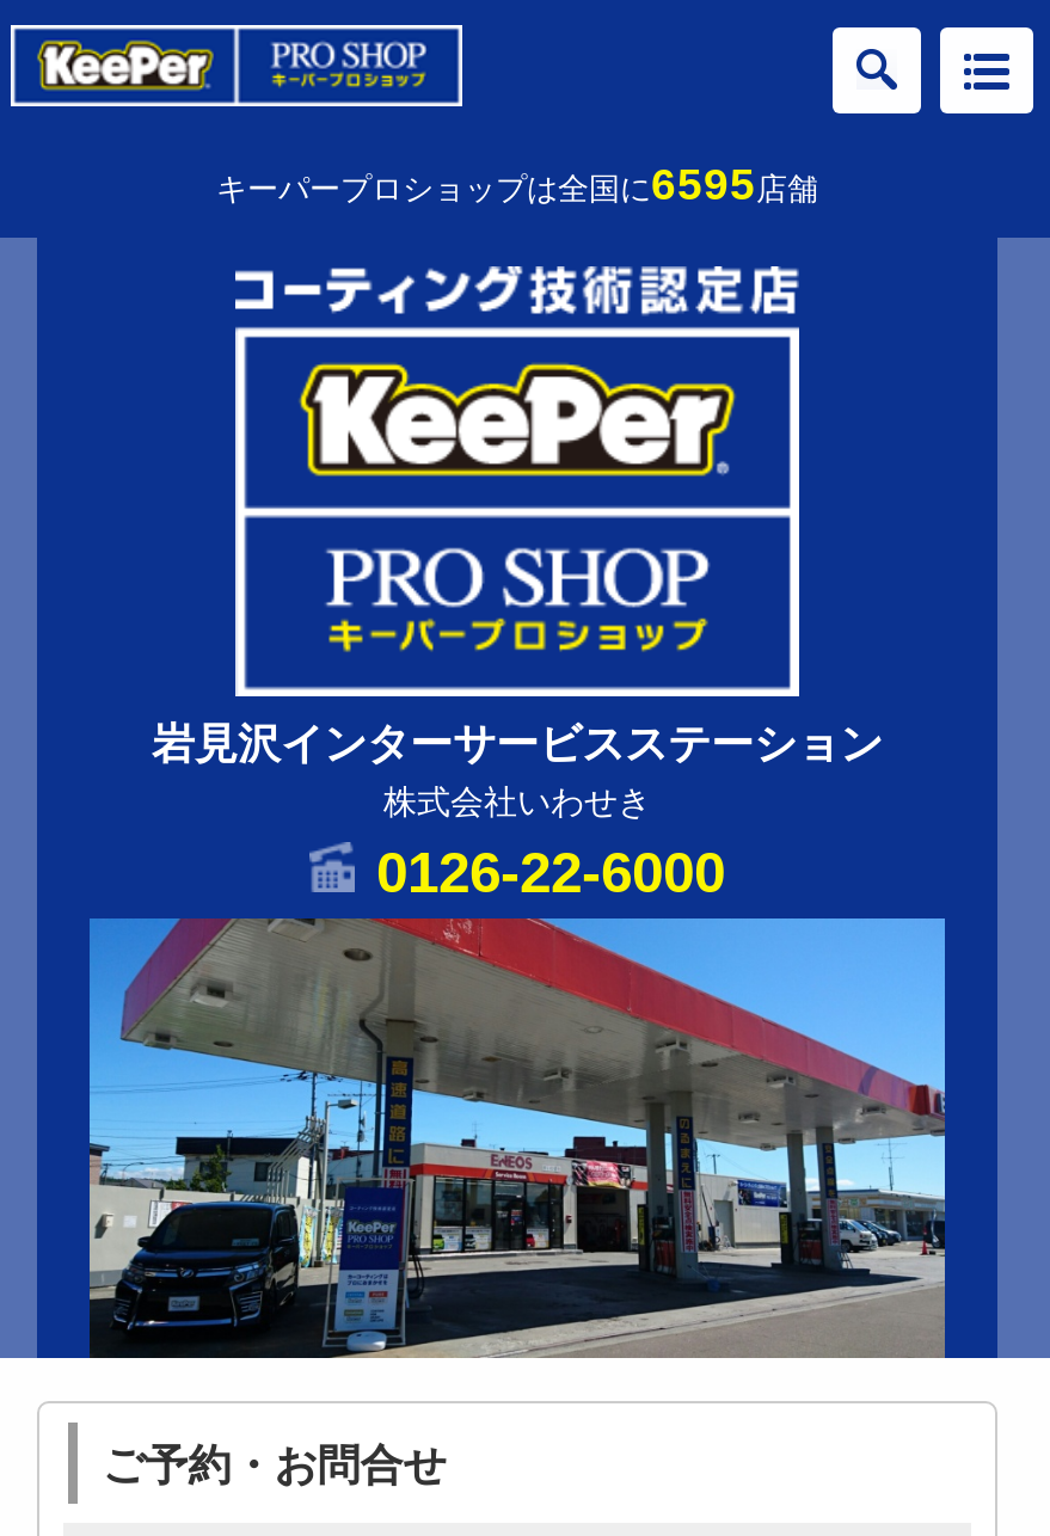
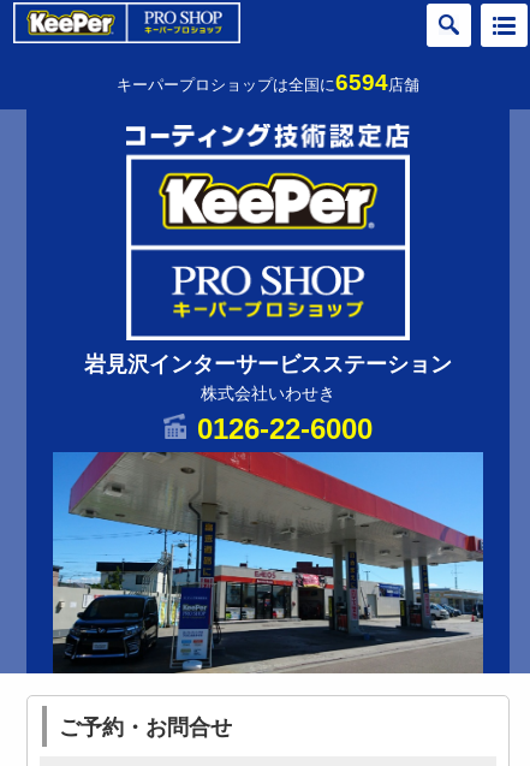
[216,159,818,209] キーパープロショップは全国に6595店舗 -> [117,70,419,95] キーパープロショップは全国に6594店舗

